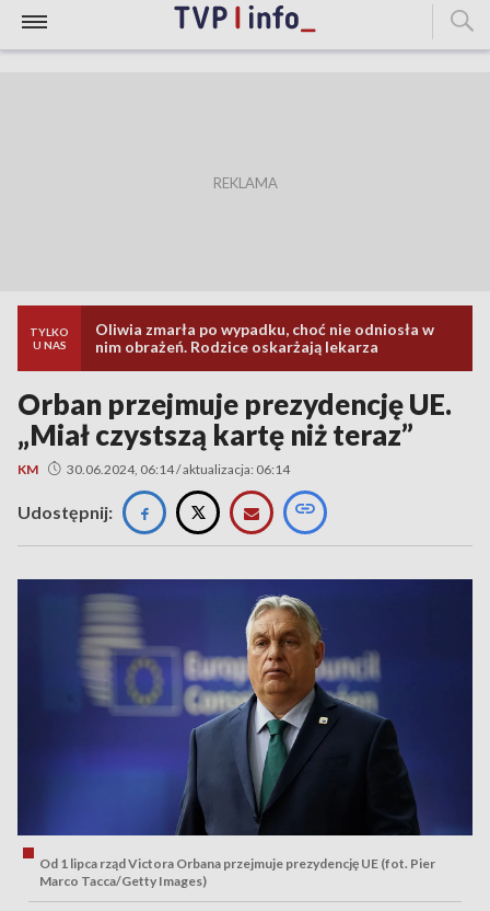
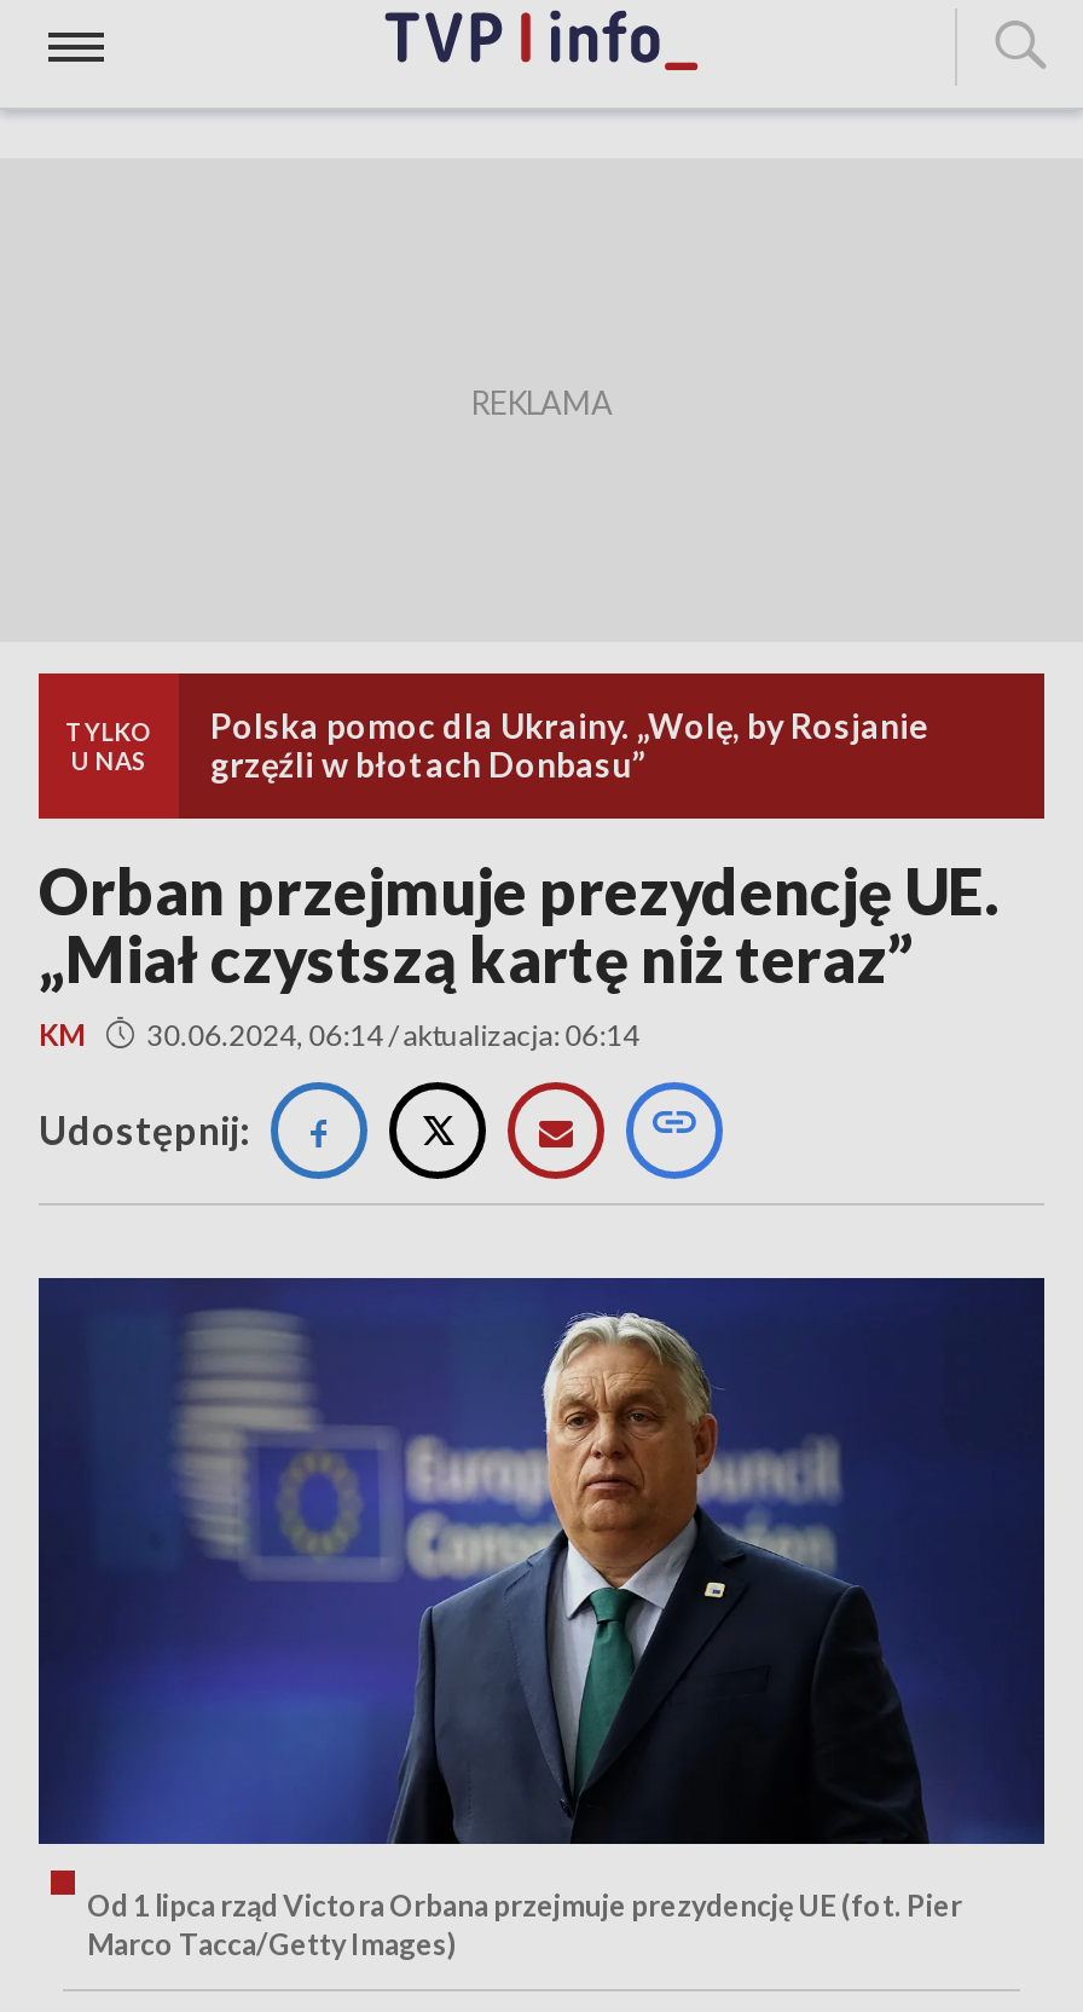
[95,320,434,356] Oliwia zmarła po wypadku, choć nie odniosła w | nim obrażeń. Rodzice oskarżają lekarza -> [210,705,928,785] Polska pomoc dla Ukrainy. „Wolę, by Rosjanie | grzęźli w błotach Donbasu”

